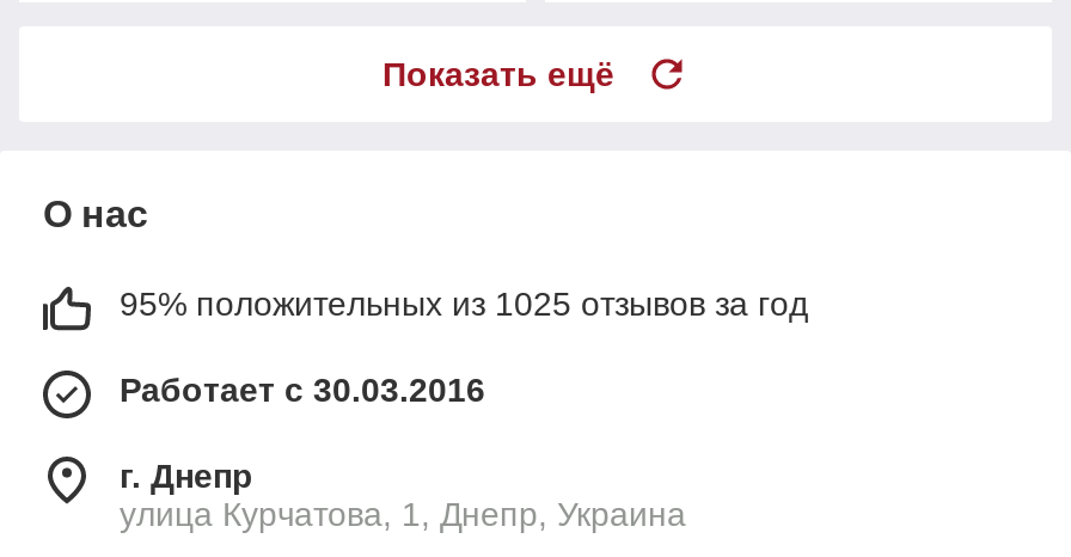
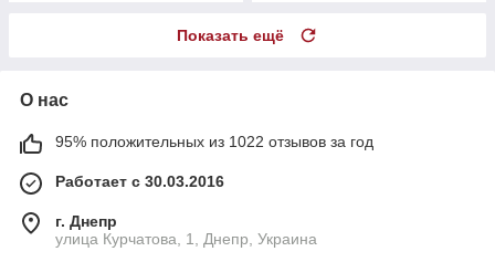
[120,284,808,322] 95% положительных из 1025 отзывов за год -> [55,132,373,150] 95% положительных из 1022 отзывов за год

